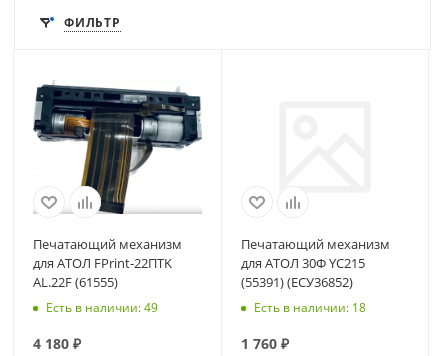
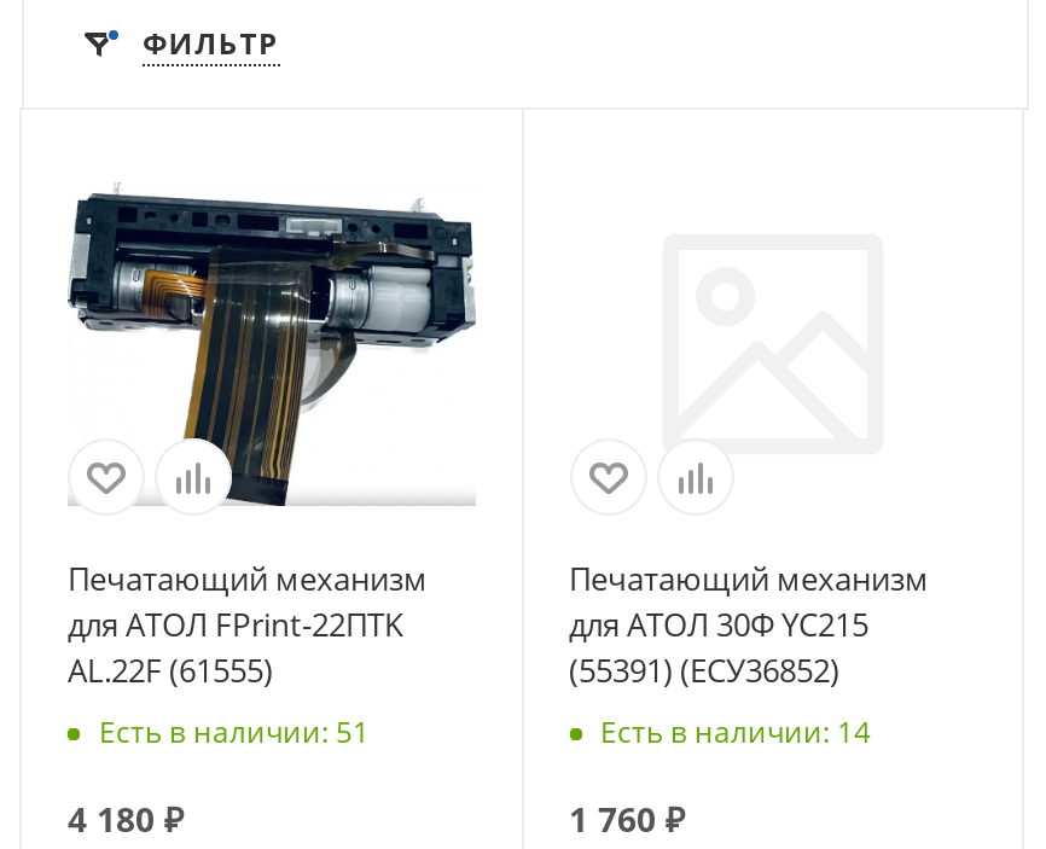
[46,299,158,316] Есть в наличии: 49 -> [99,713,370,754] Есть в наличии: 51
[253,299,365,316] Есть в наличии: 18 -> [600,713,871,754] Есть в наличии: 14

